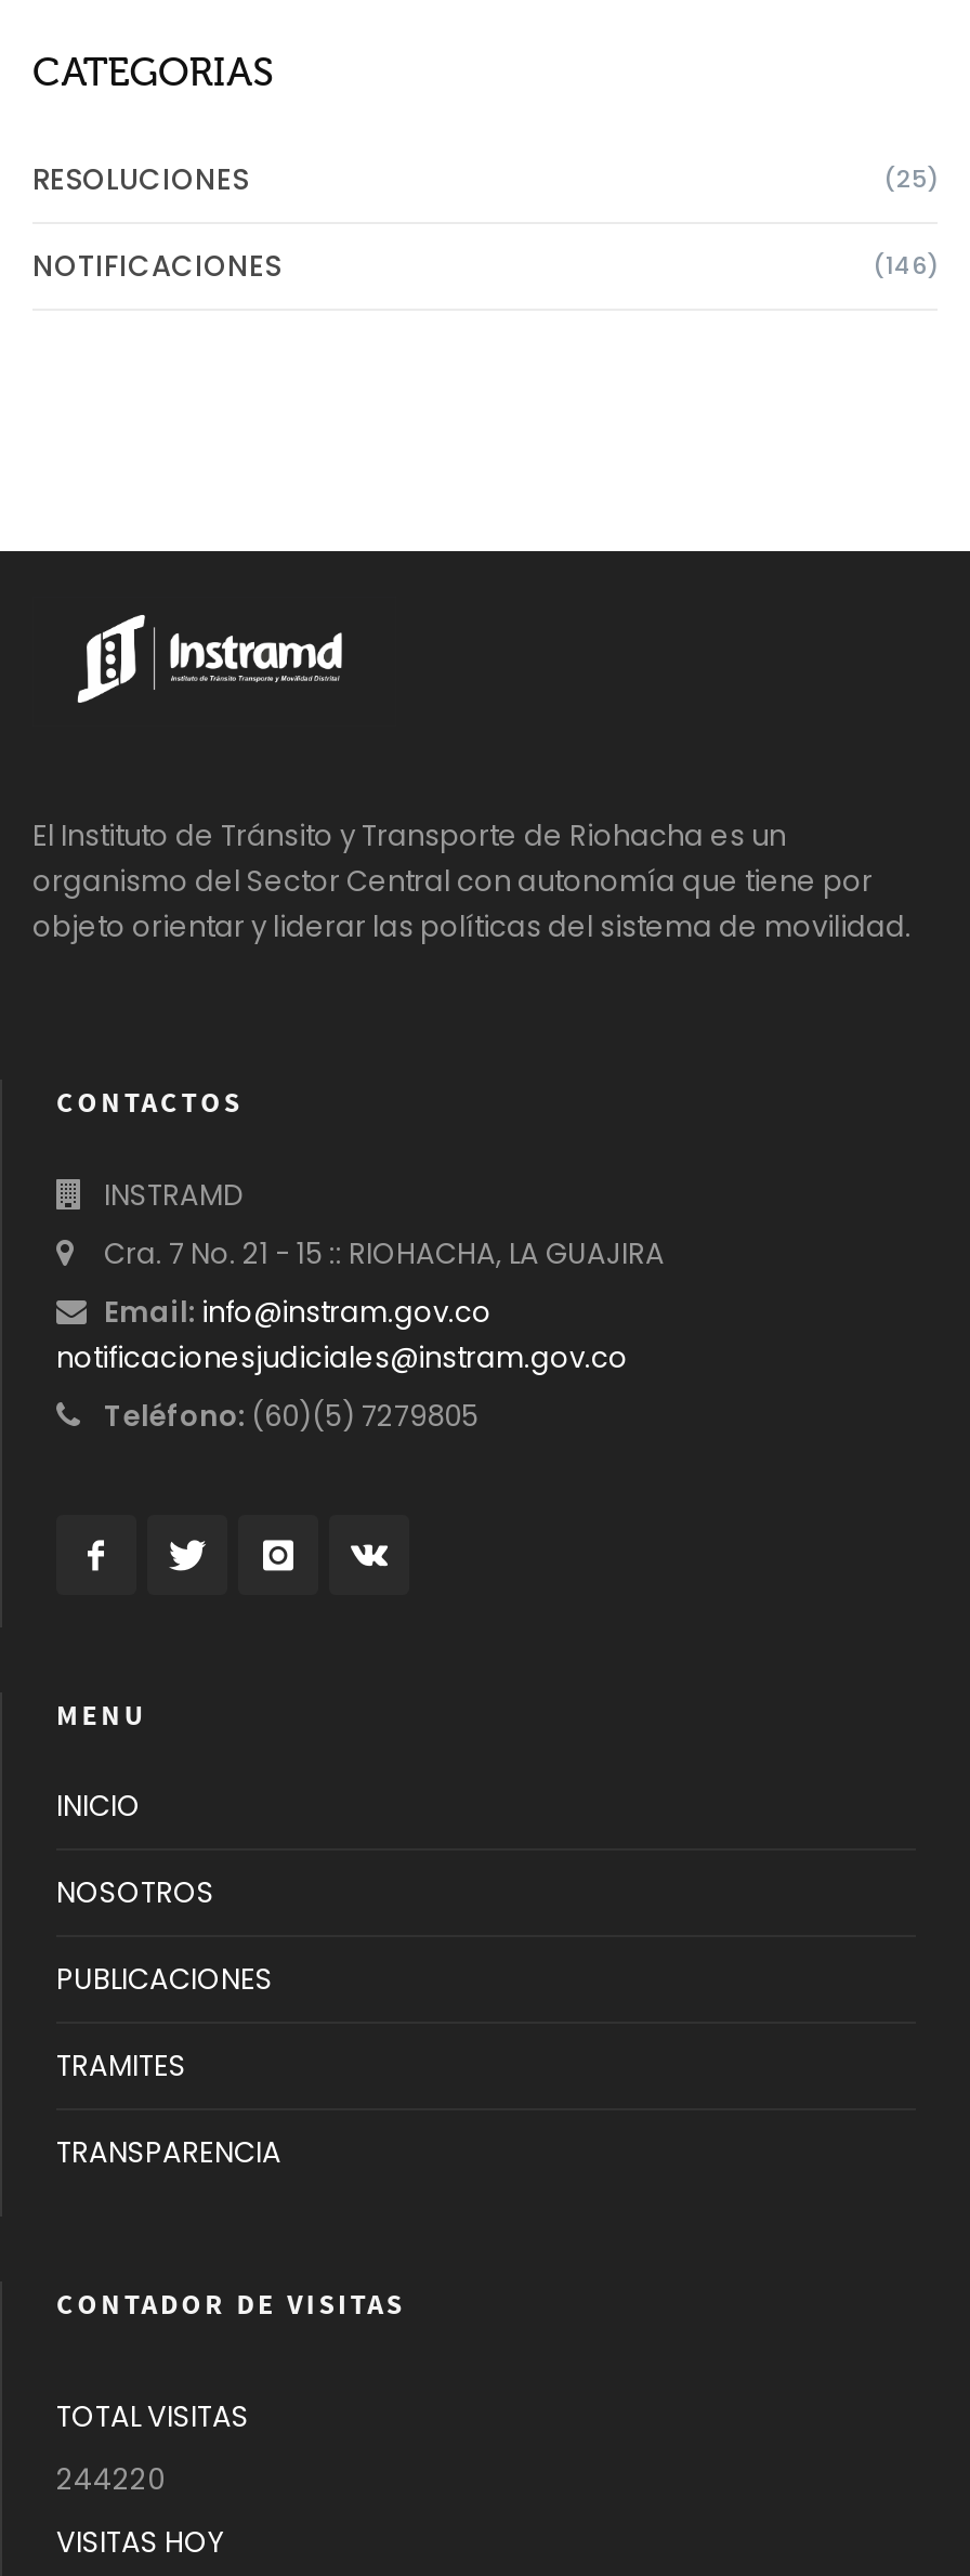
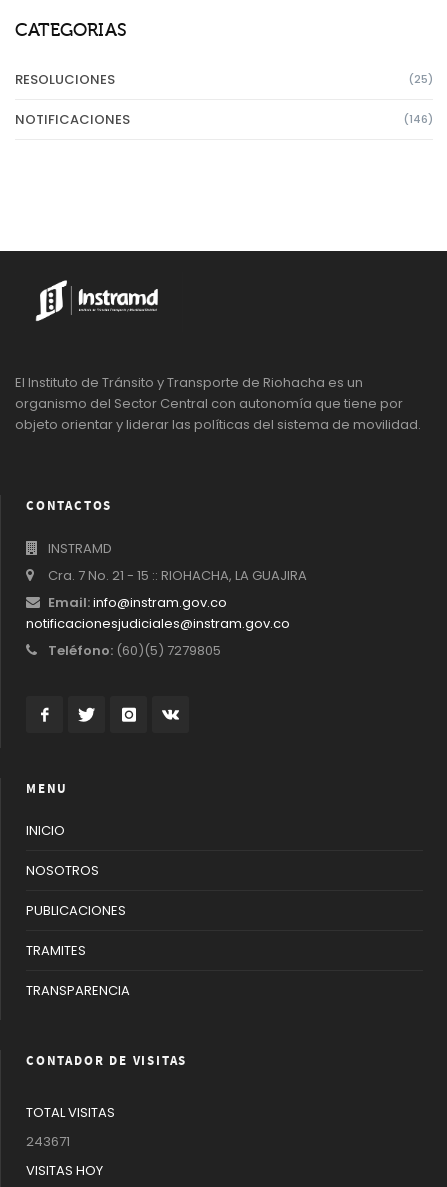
[56,2459,165,2500] 244220 -> [26,1132,70,1151] 243671

